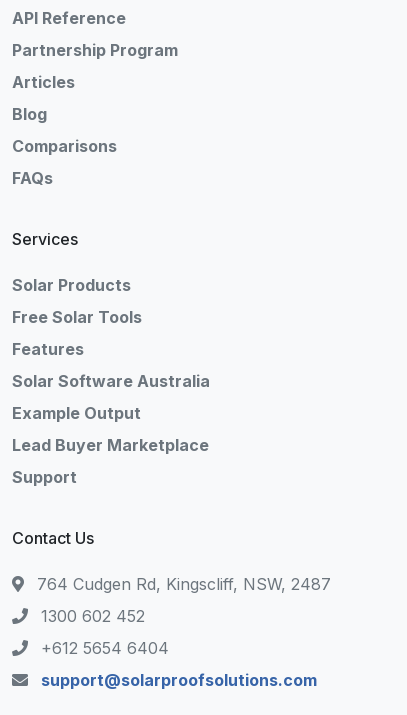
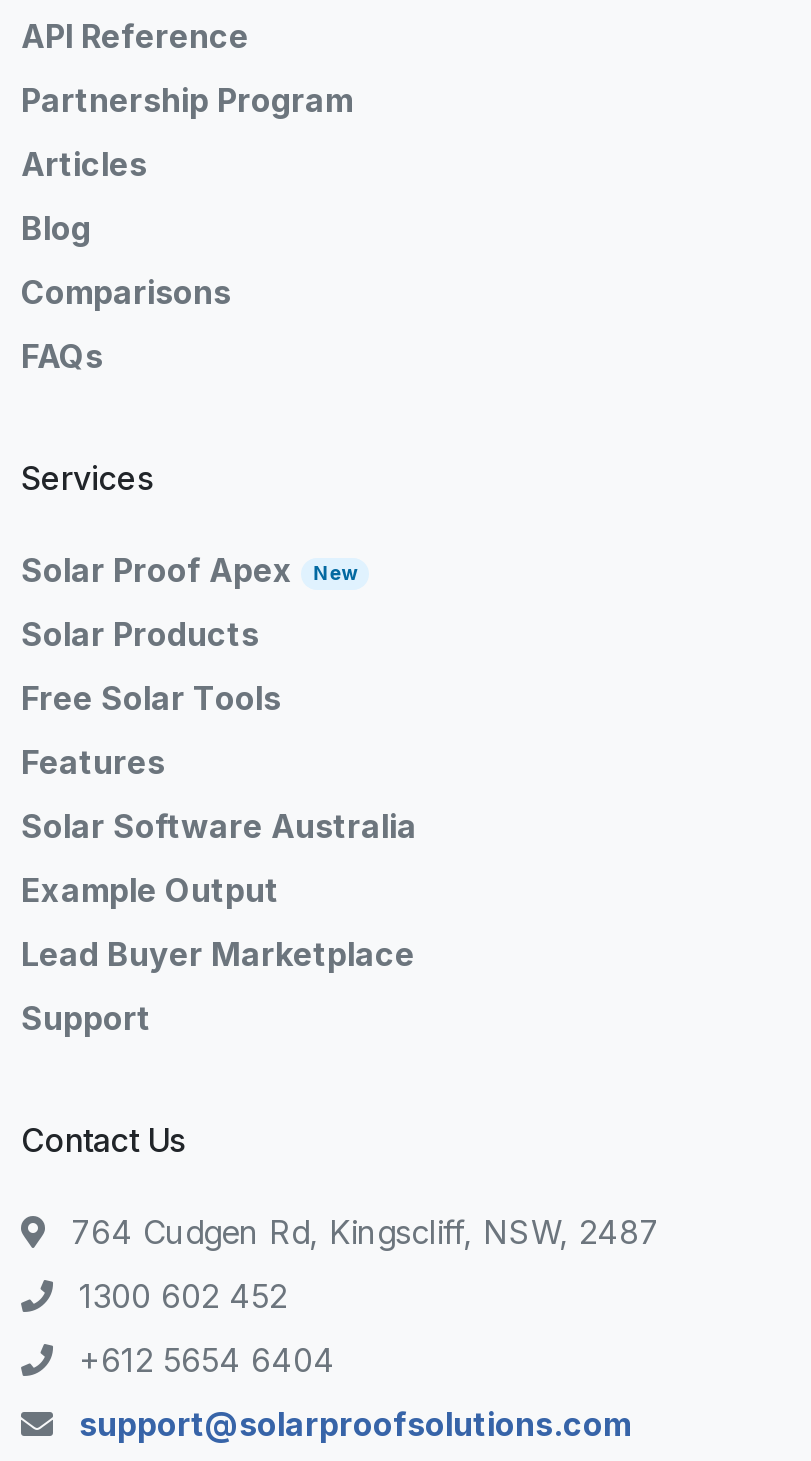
none -> [21,550,357,590] Solar Proof Apex New

